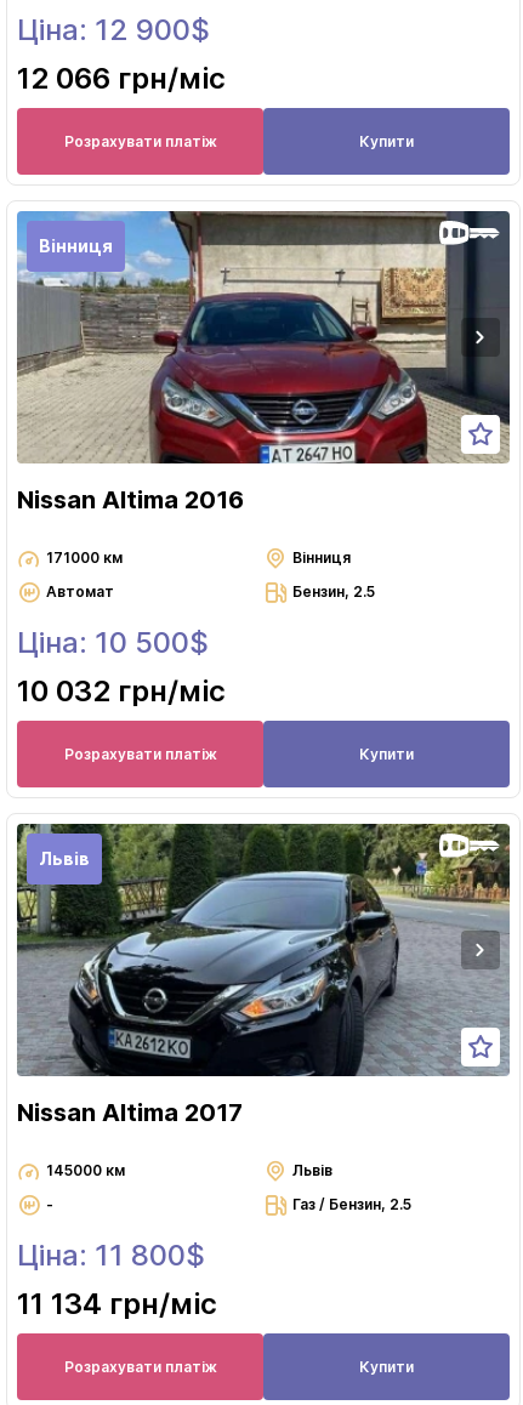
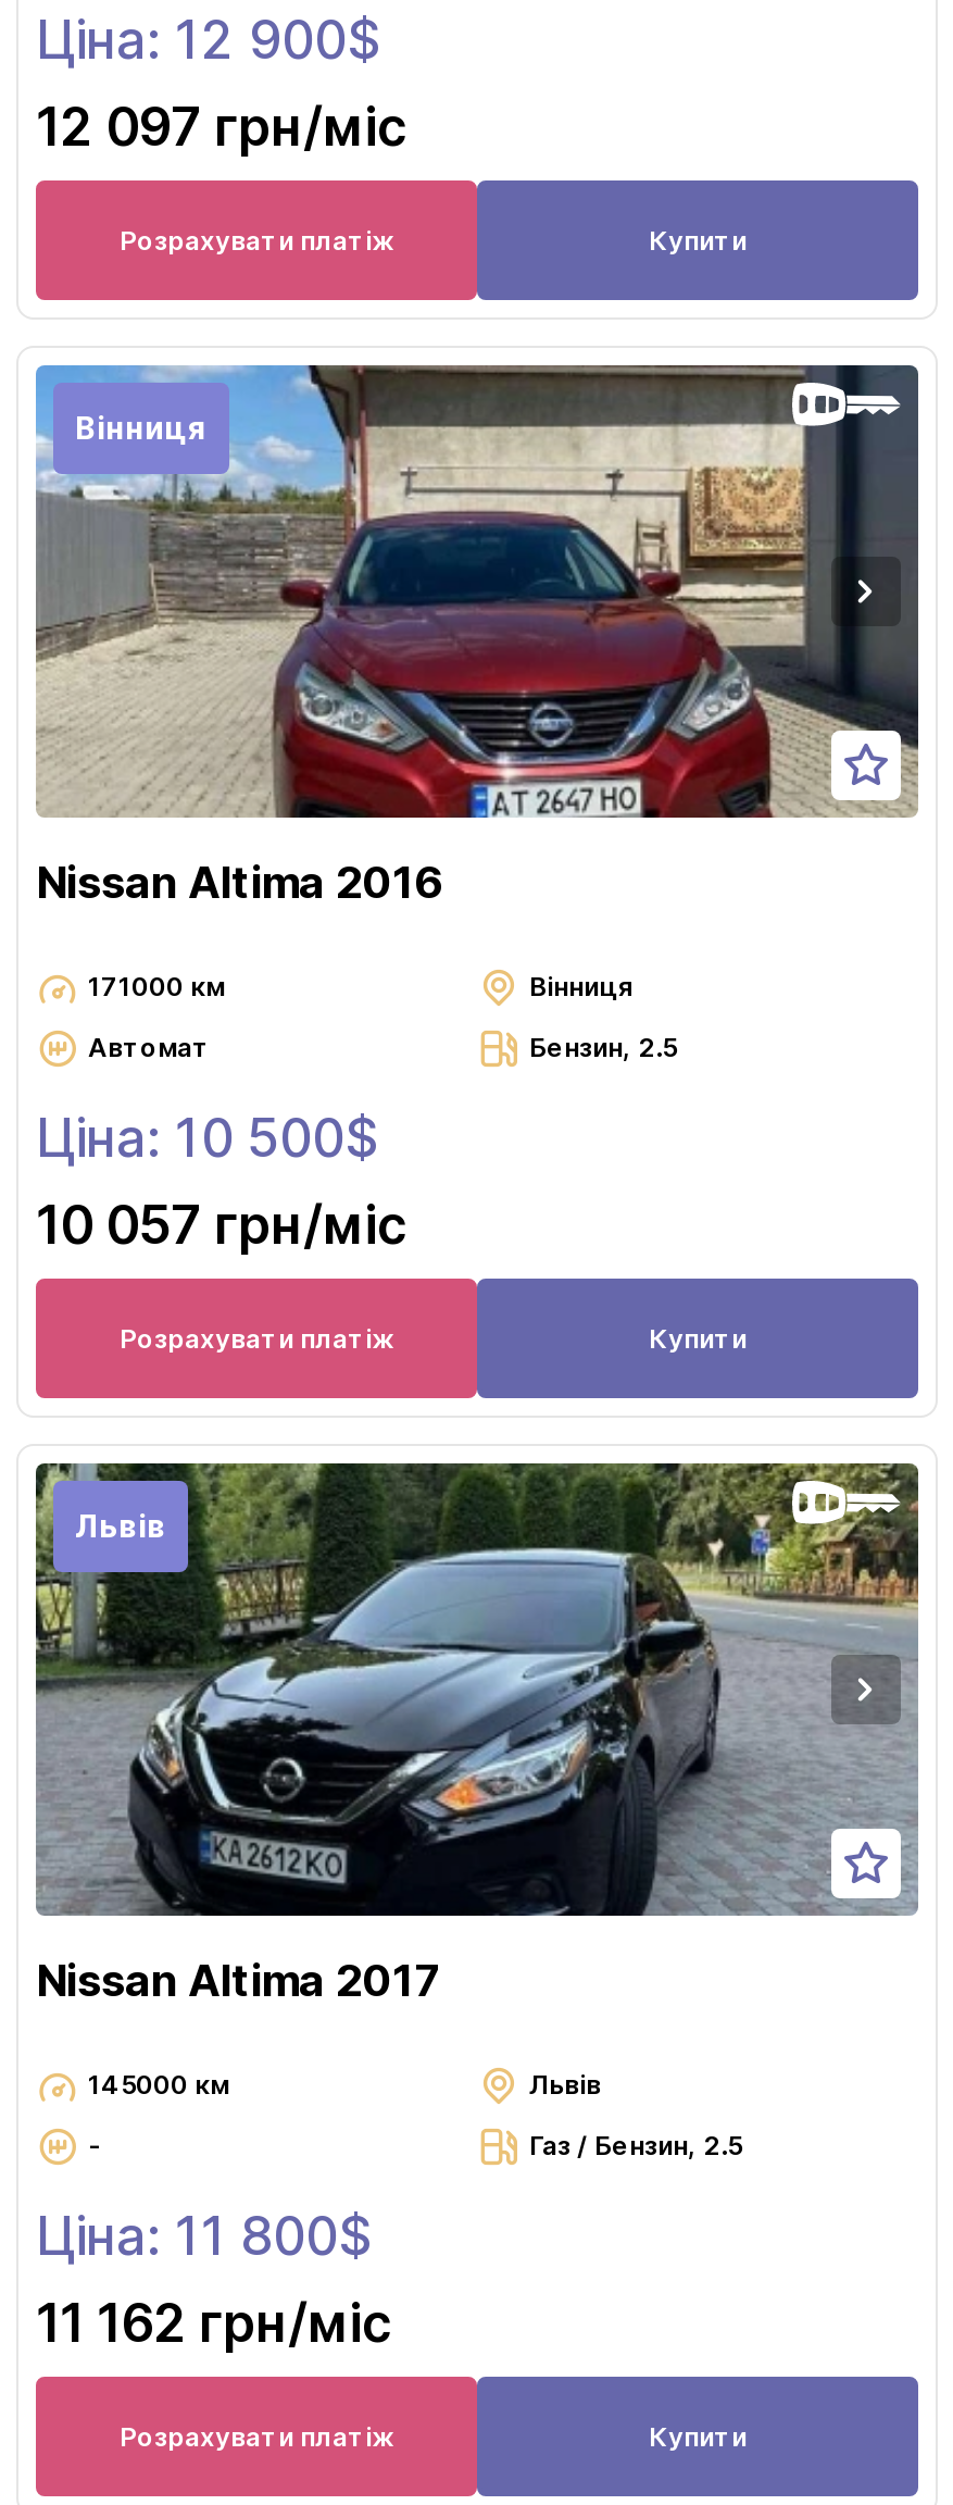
[17,61,226,96] 12 066 грн/міс -> [36,96,407,159] 12 097 грн/міс
[17,674,226,709] 10 032 грн/міс -> [36,1194,407,1257] 10 057 грн/міс
[17,1286,217,1321] 11 134 грн/міс -> [36,2292,392,2355] 11 162 грн/міс

